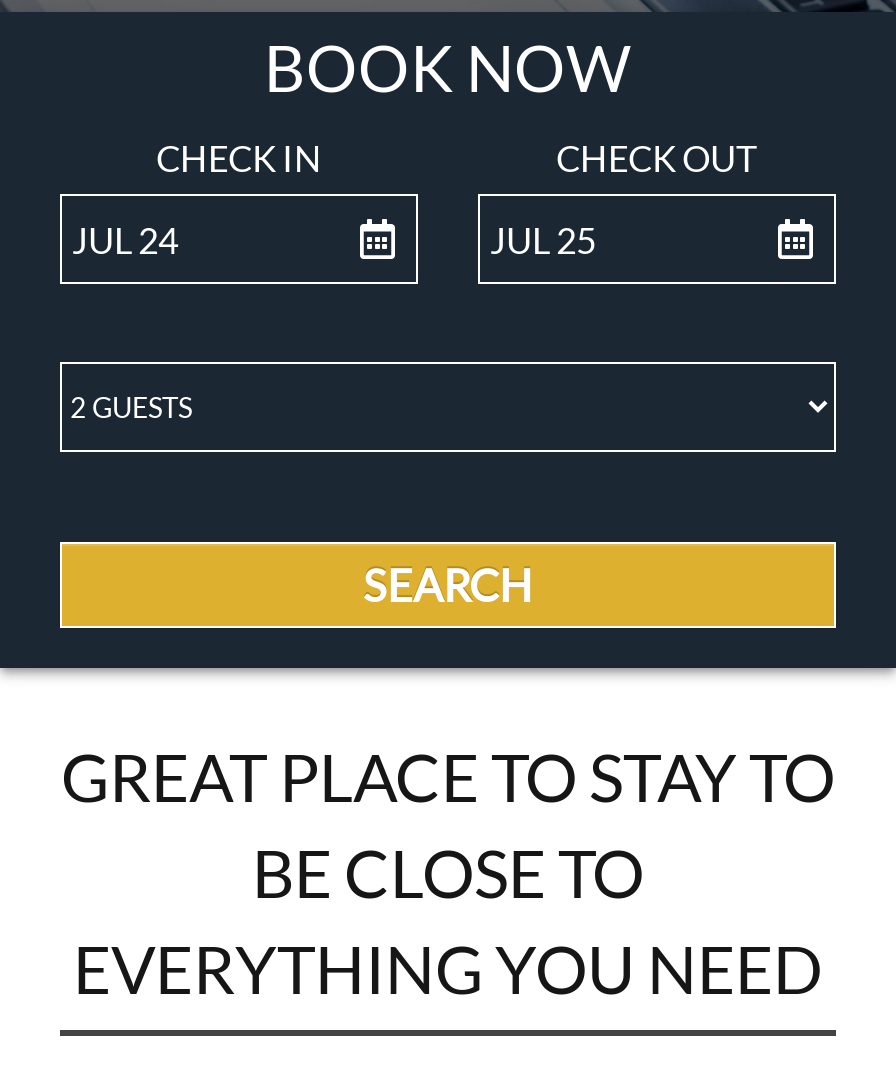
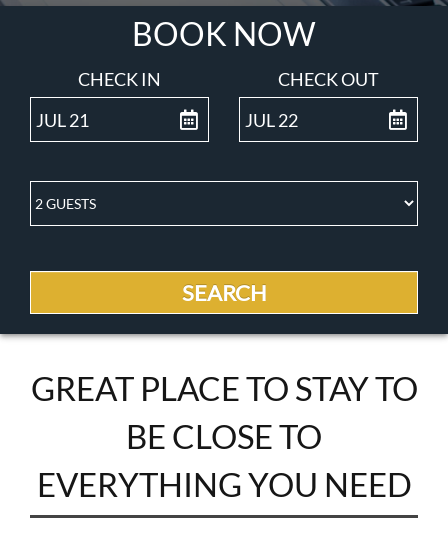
[72,218,178,262] JUL 24 -> [36,109,89,131] JUL 21
[490,218,596,262] JUL 25 -> [245,109,298,131] JUL 22

